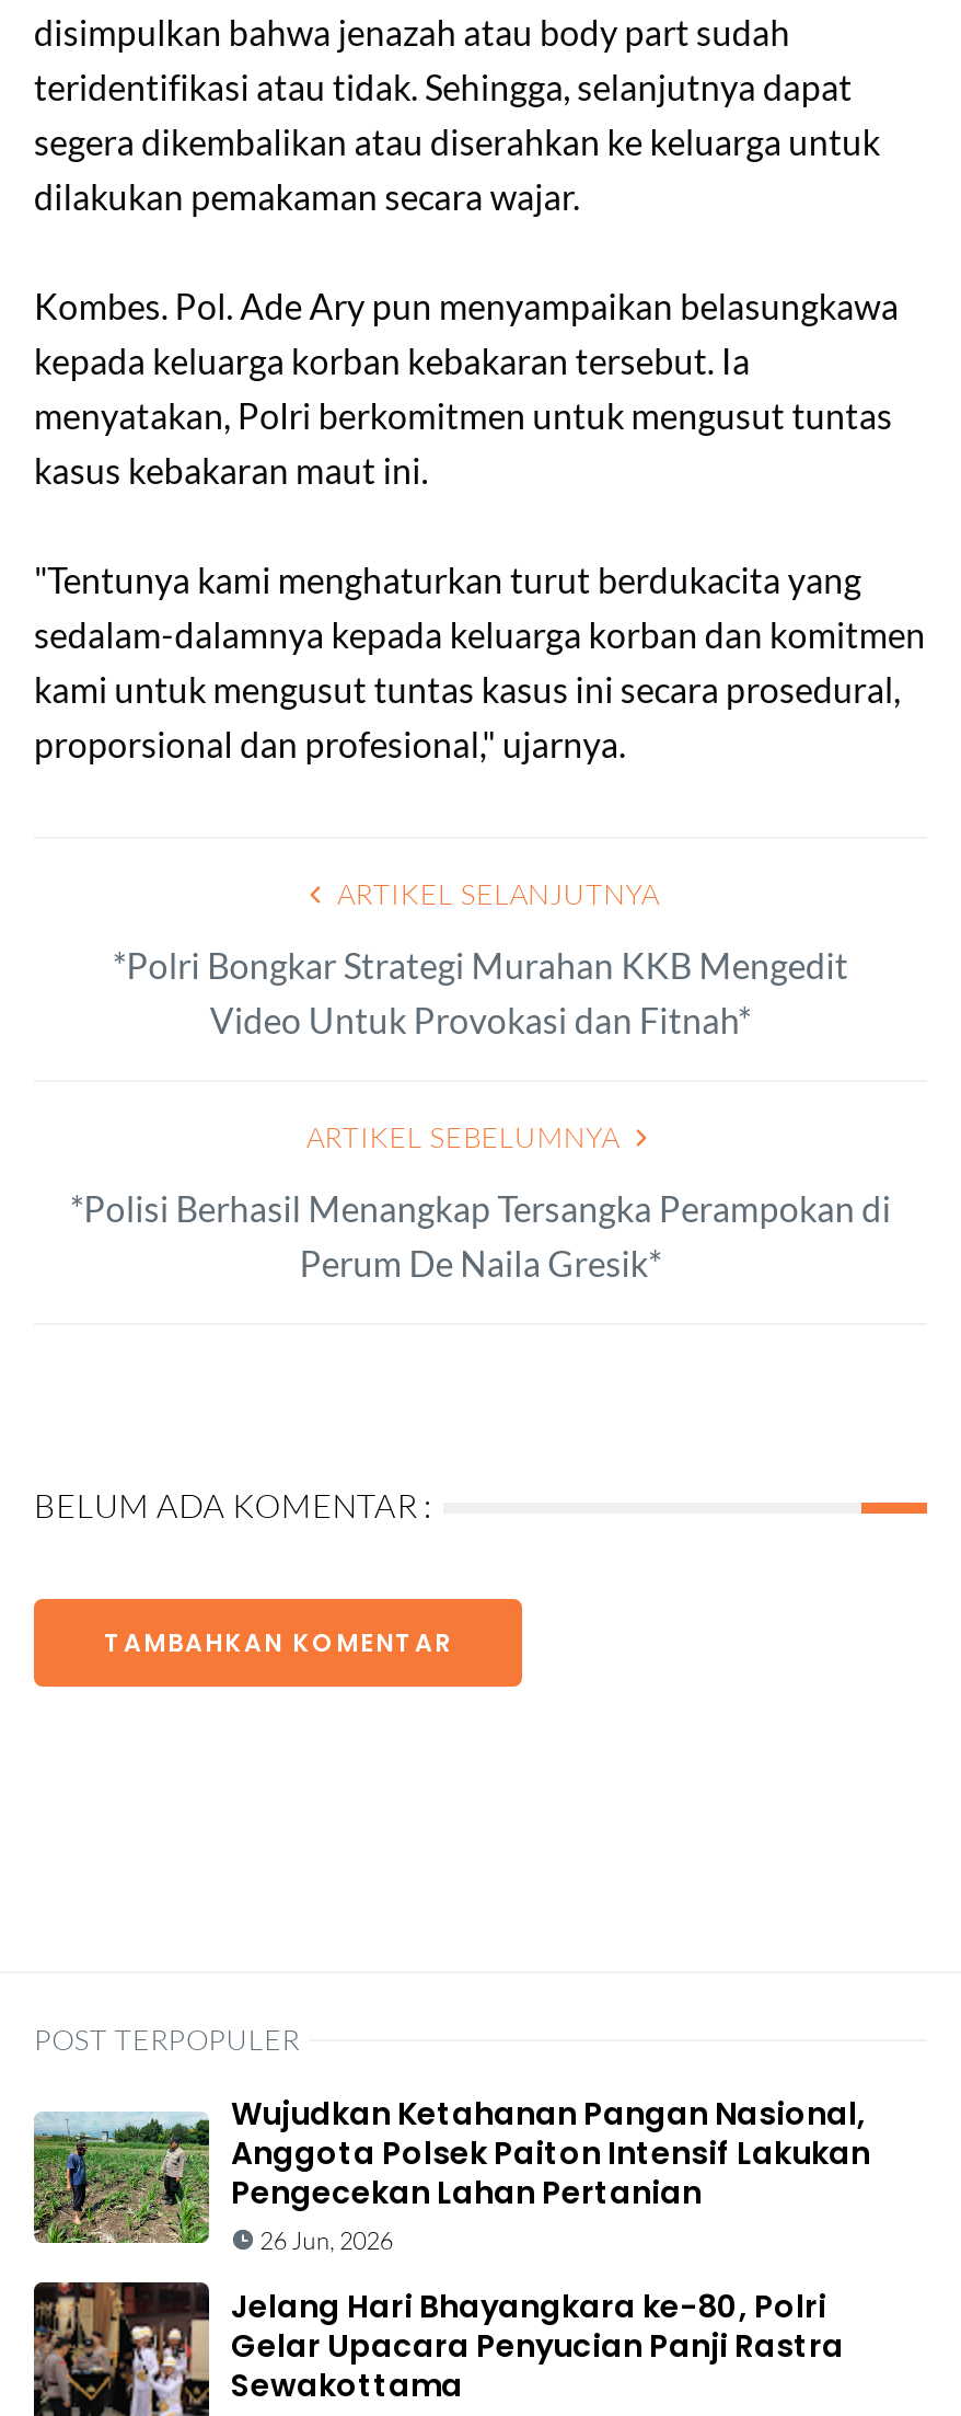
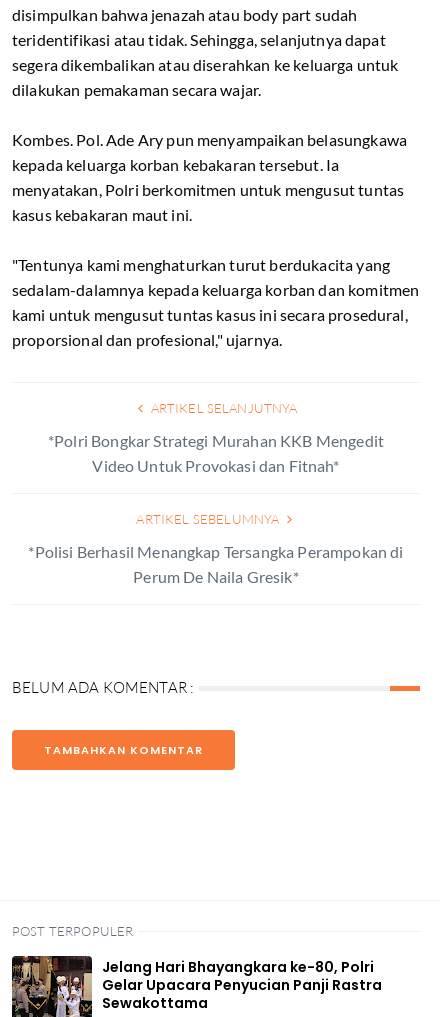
[32,2092,870,2256] [image] | Wujudkan Ketahanan Pangan Nasional, | Anggota Polsek Paiton Intensif Lakukan | Pengecekan Lahan Pertanian | 26 Jun, 2026 -> none

